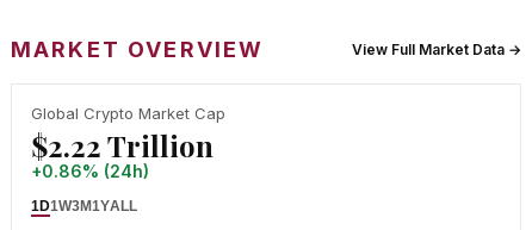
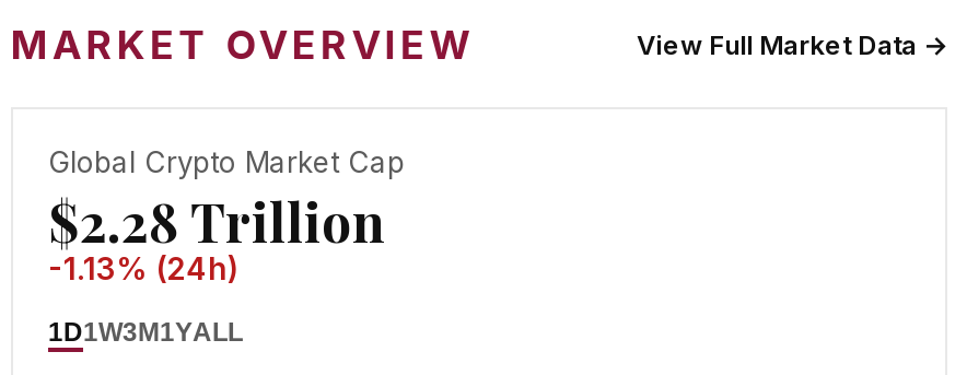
[31,126,214,165] $2.22 Trillion -> [48,186,385,256] $2.28 Trillion
[31,161,149,181] +0.86% (24h) -> [48,249,238,287] -1.13% (24h)

